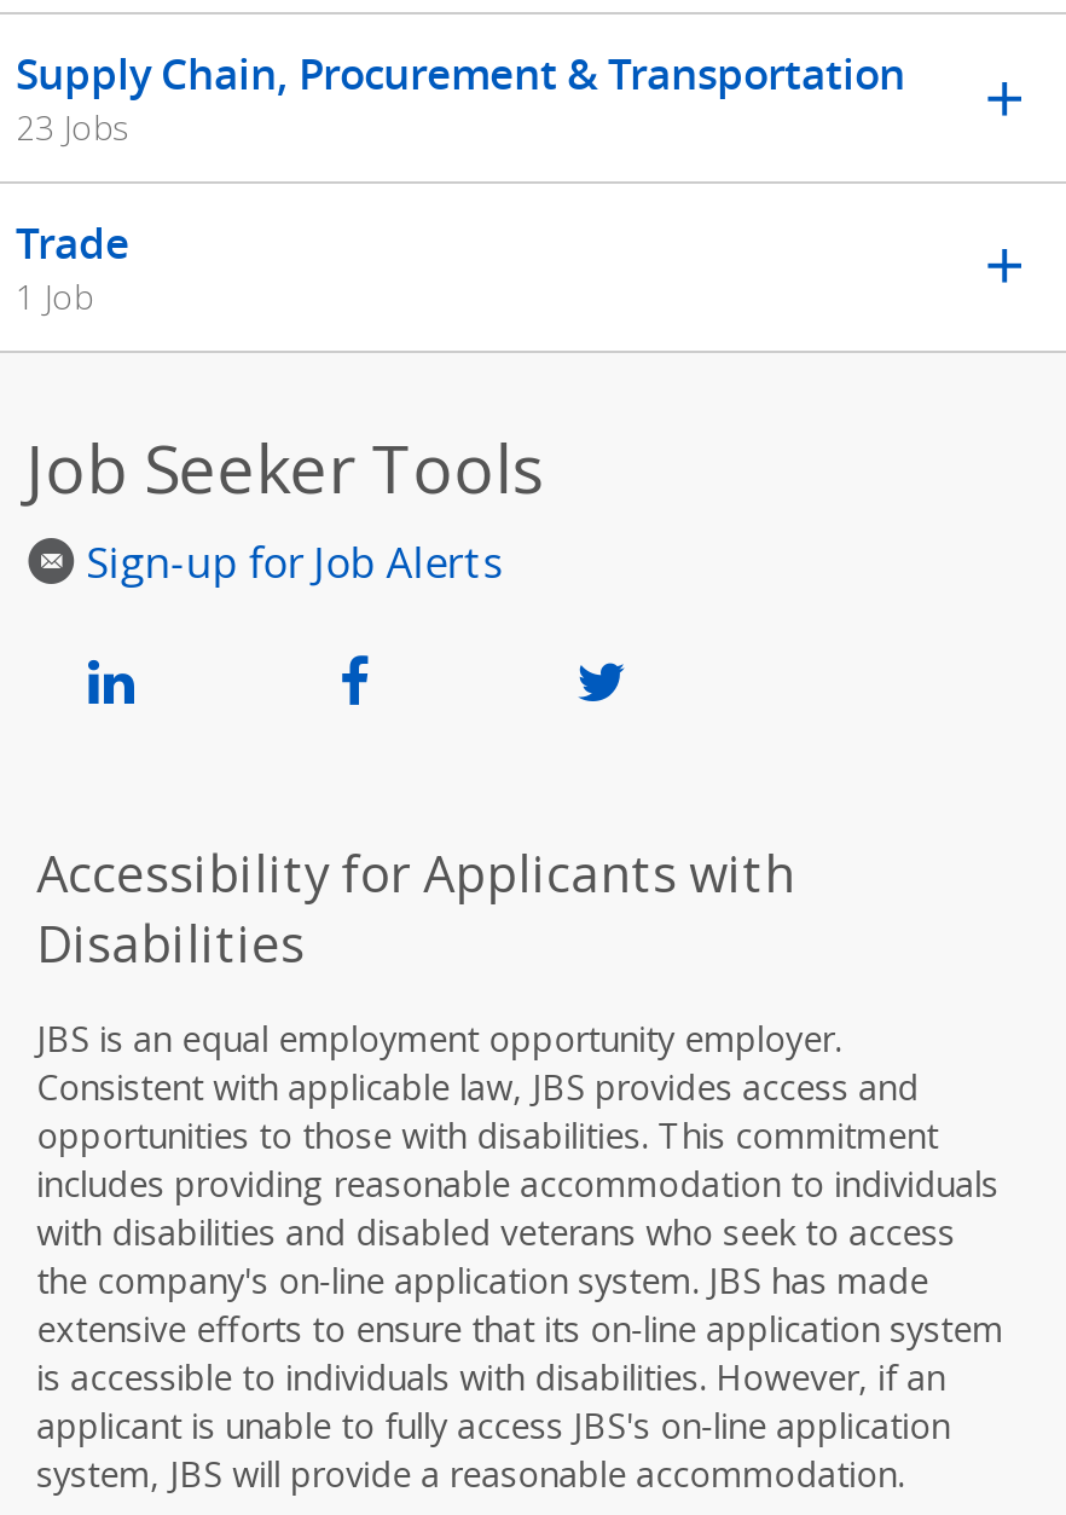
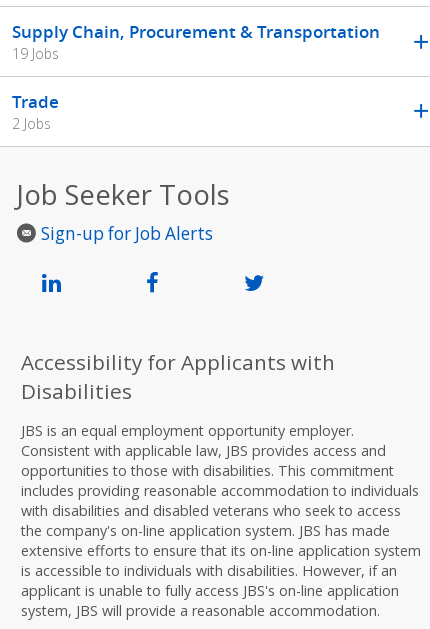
[16,104,129,150] 23 Jobs -> [12,44,59,63] 19 Jobs
[16,273,93,319] 1 Job -> [12,114,51,133] 2 Jobs

